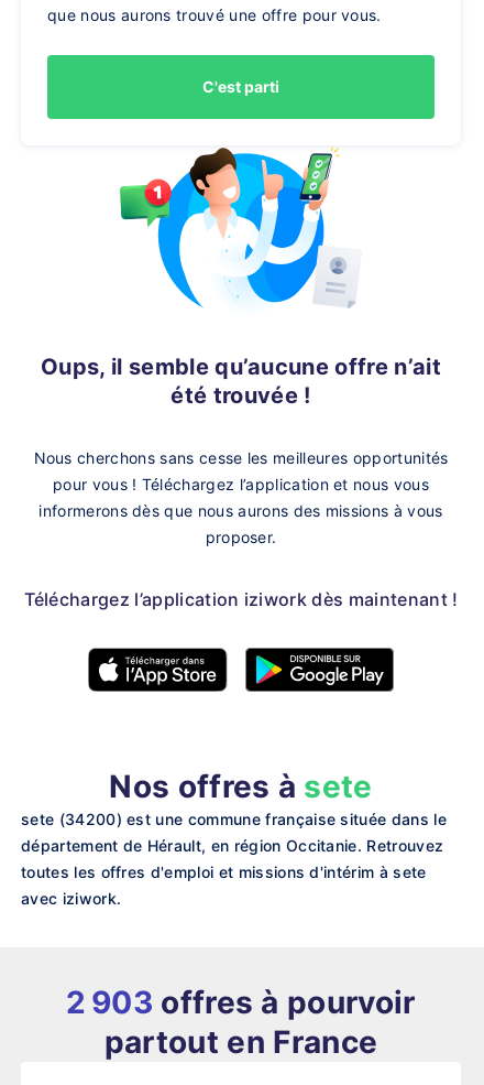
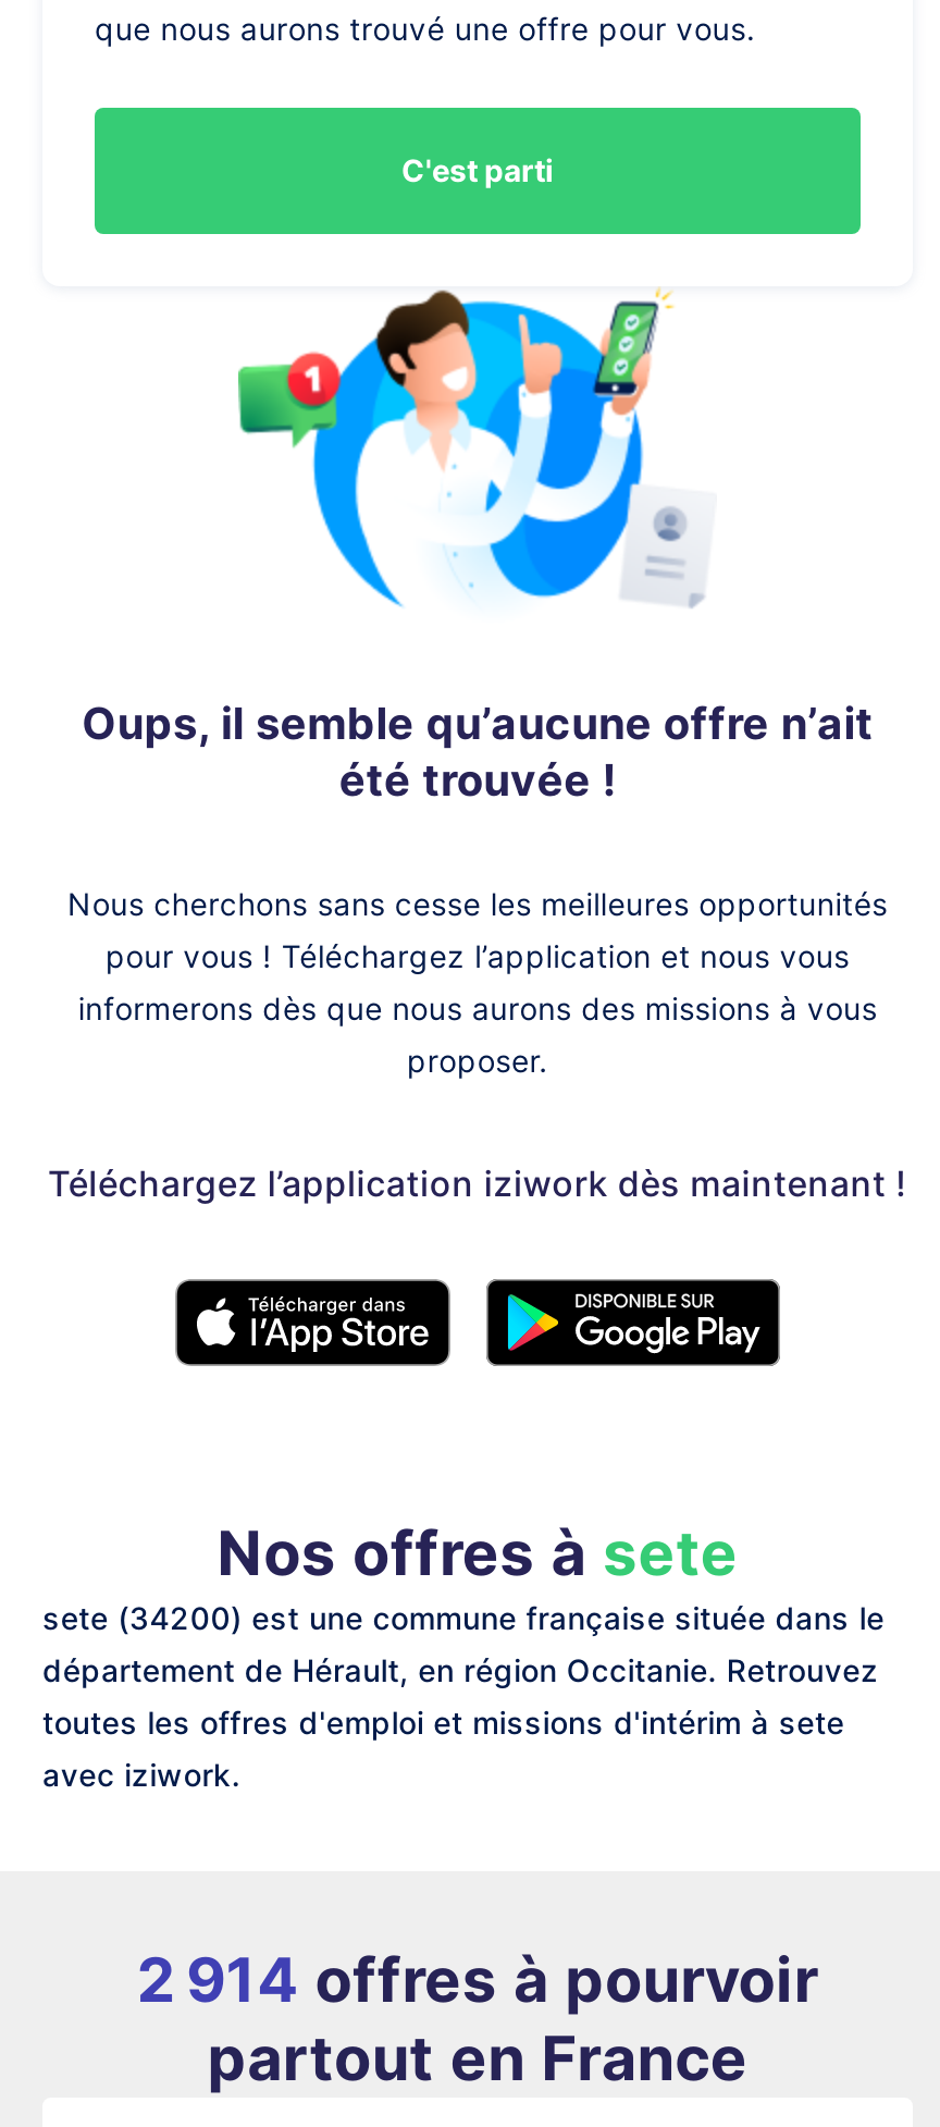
[66,984,415,1021] 2 903 offres à pourvoir -> [137,1943,819,2017] 2 914 offres à pourvoir

